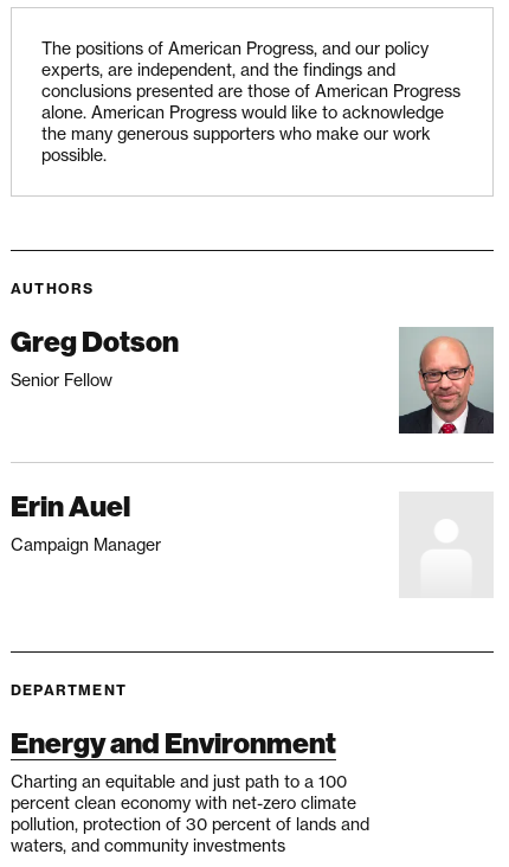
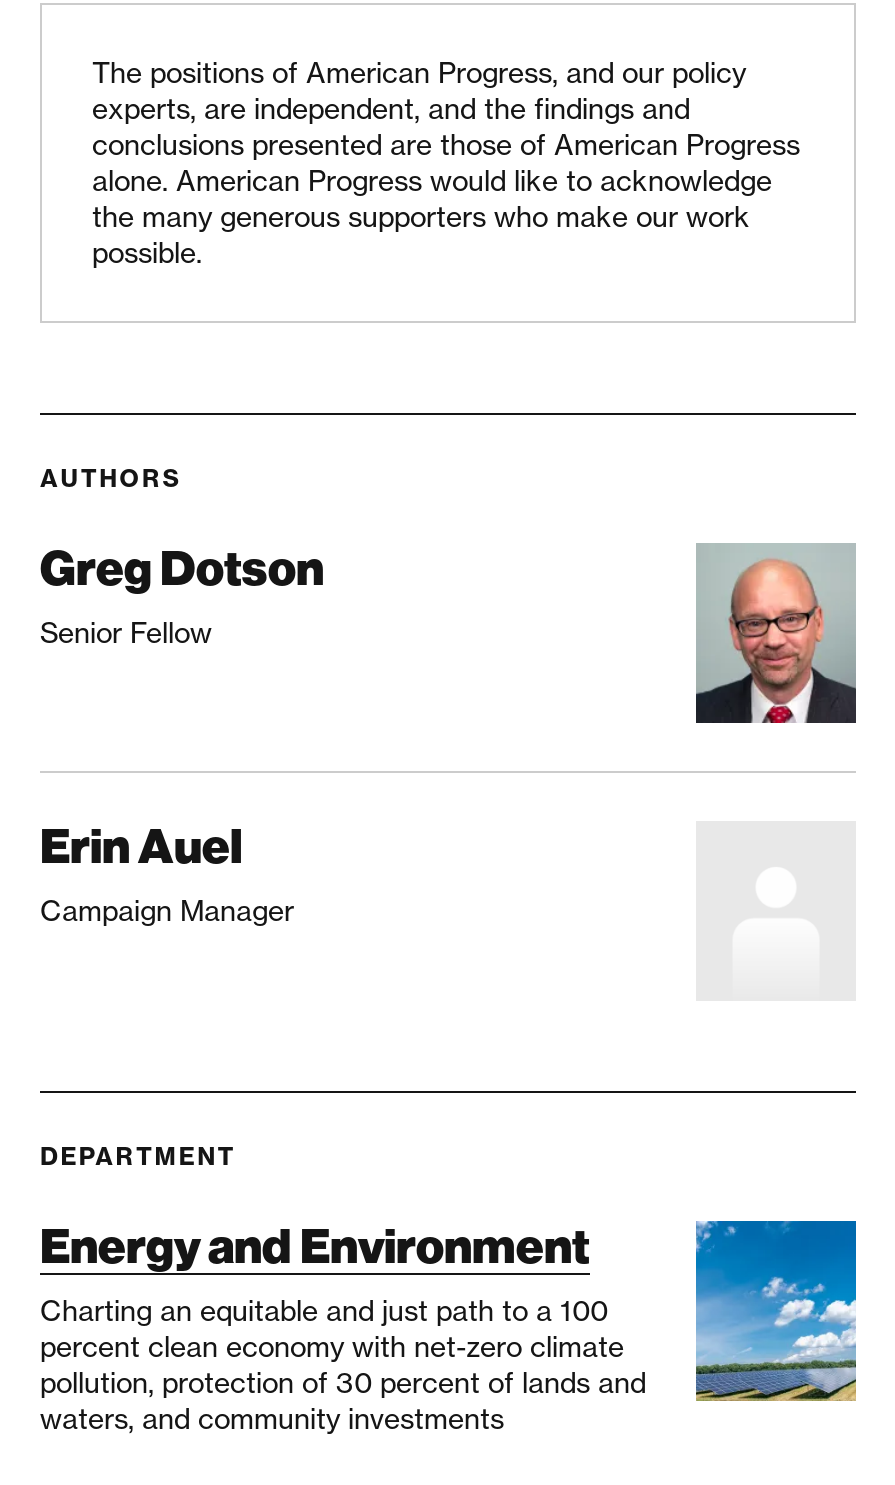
none -> [694,1219,858,1403] [image]

